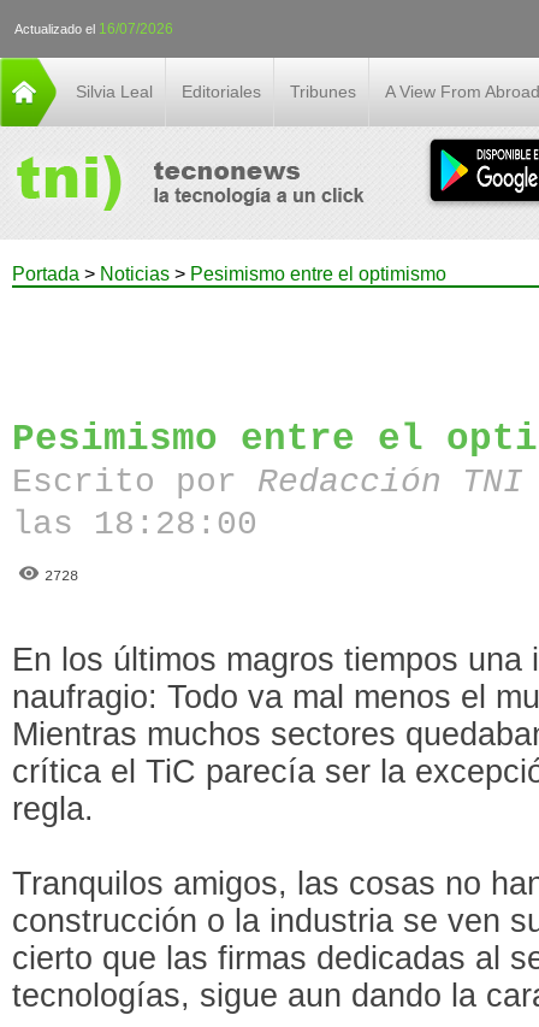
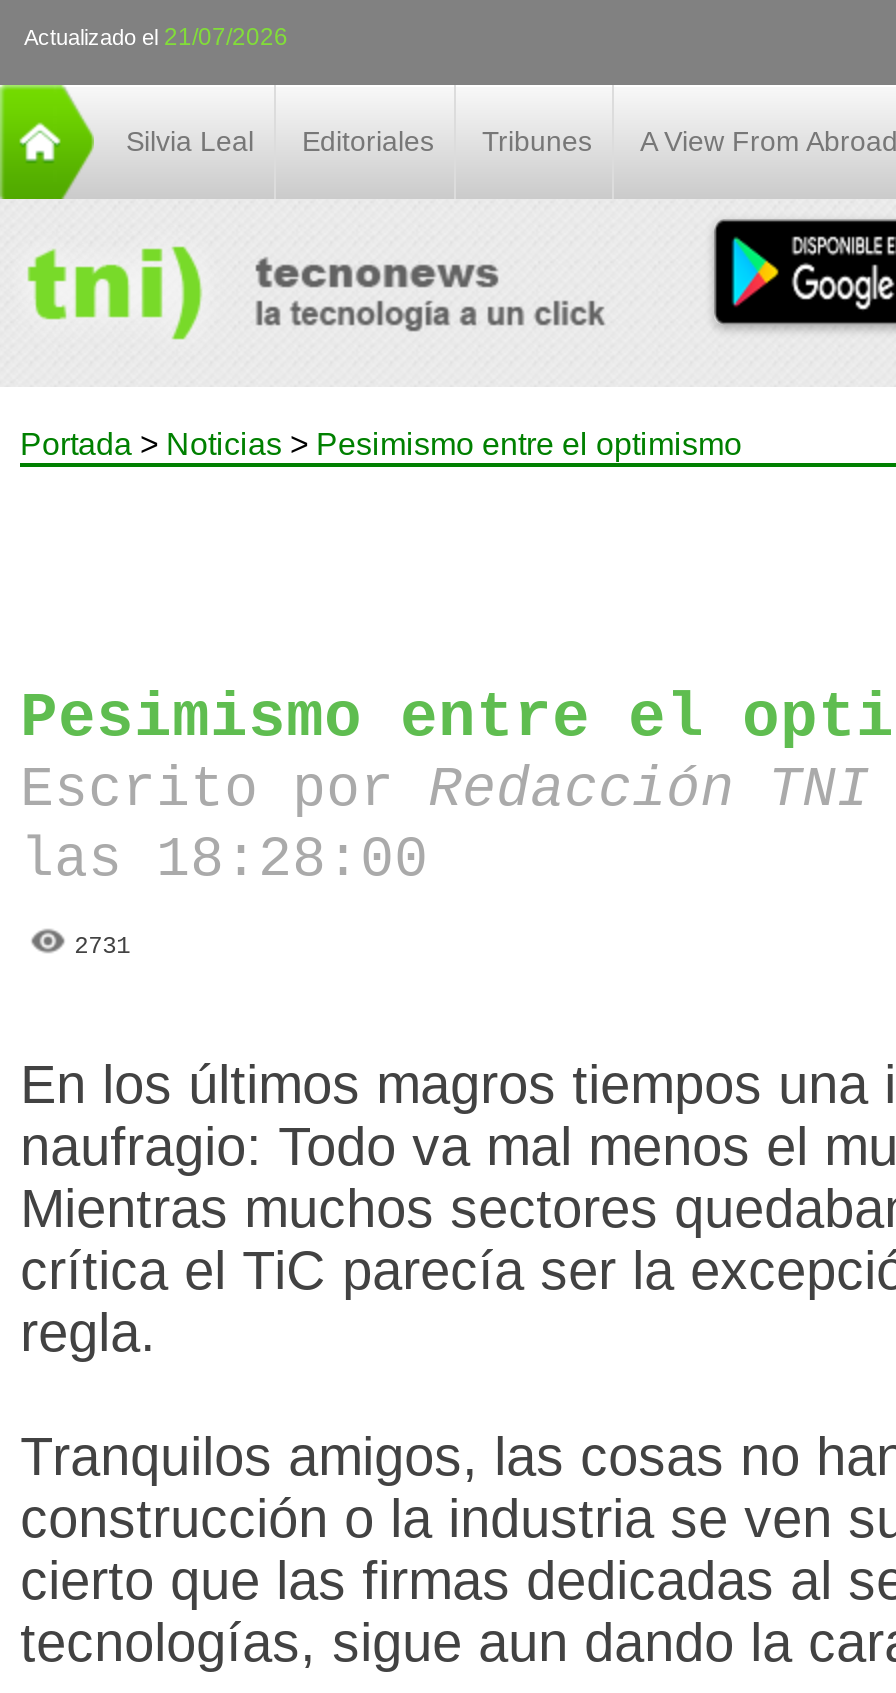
[14,20,173,37] Actualizado el 16/07/2026 -> [24,23,288,51] Actualizado el 21/07/2026
[45,568,78,585] 2728 -> [74,933,130,961] 2731

